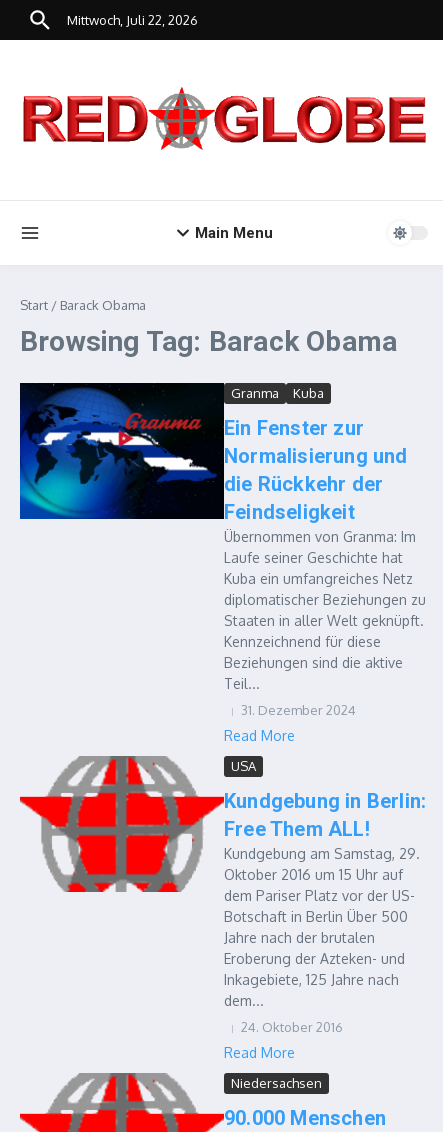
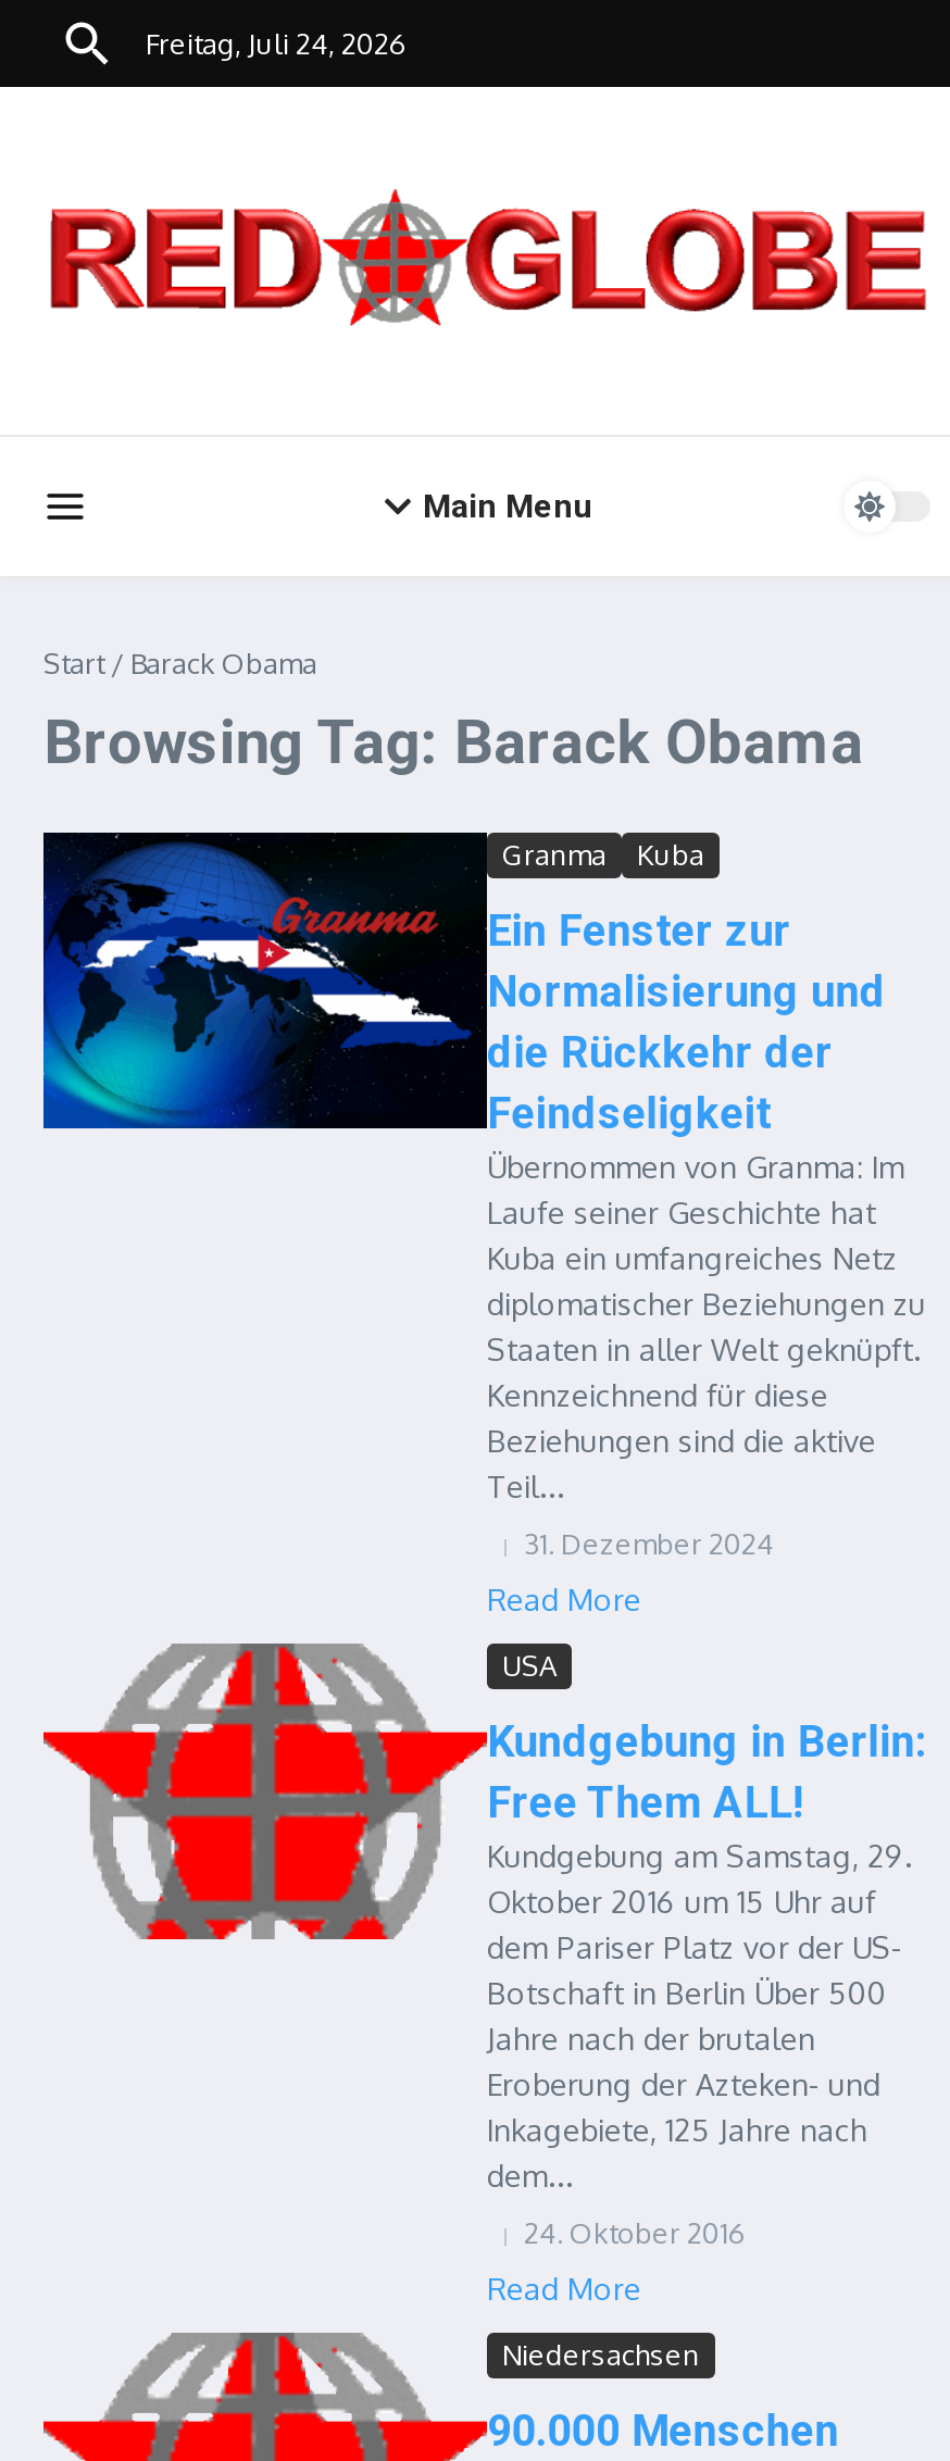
[67,11,198,27] Mittwoch, Juli 22, 2026 -> [146,25,407,60] Freitag, Juli 24, 2026

